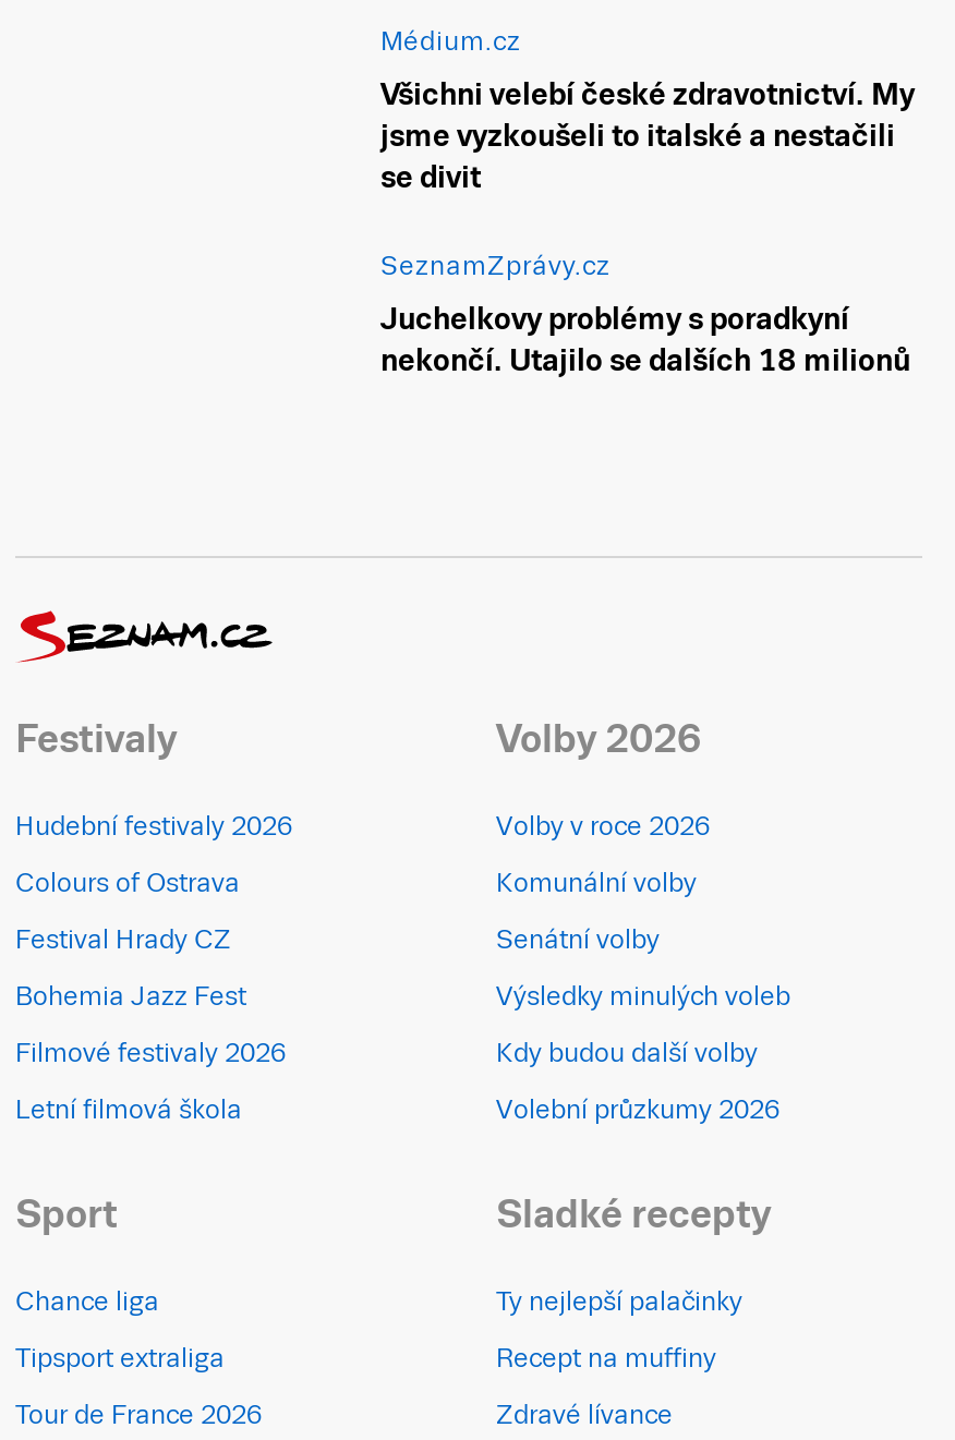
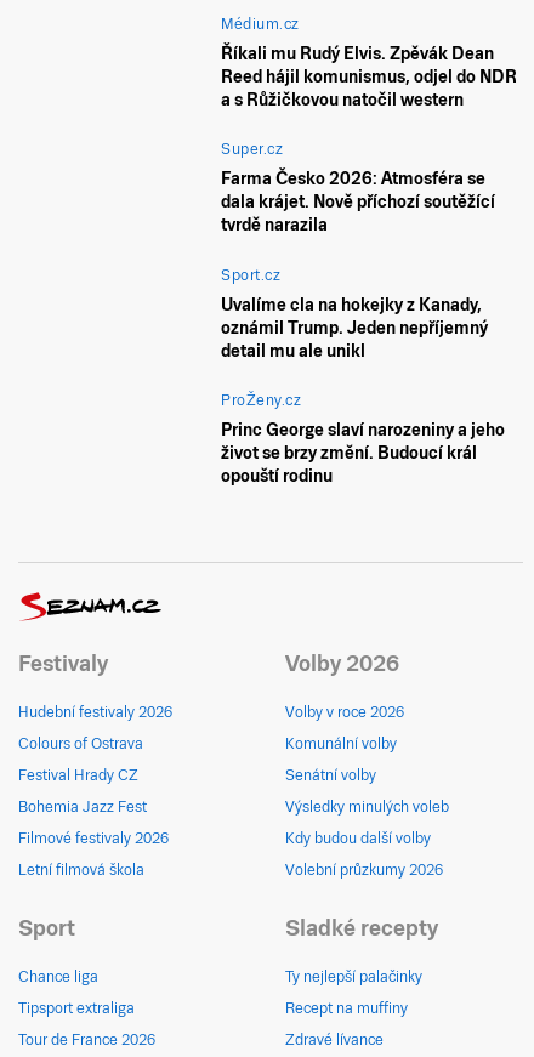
[380,76,915,378] Všichni velebí české zdravotnictví. My | jsme vyzkoušeli to italské a nestačili | se divit | SeznamZprávy.cz | Juchelkovy problémy s poradkyní | nekončí. Utajilo se dalších 18 milionů -> [221,44,518,486] Říkali mu Rudý Elvis. Zpěvák Dean | Reed hájil komunismus, odjel do NDR | a s Růžičkovou natočil western | Super.cz | Farma Česko 2026: Atmosféra se | dala krájet. Nově příchozí soutěžící | tvrdě narazila | Sport.cz | Uvalíme cla na hokejky z Kanady, | oznámil Trump. Jeden nepříjemný | detail mu ale unikl | ProŽeny.cz | Princ George slaví narozeniny a jeho | život se brzy změní. Budoucí král | opouští rodinu

